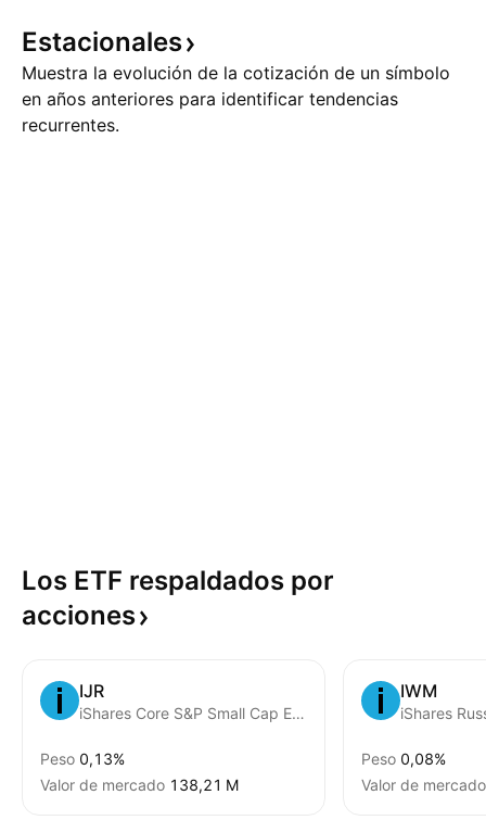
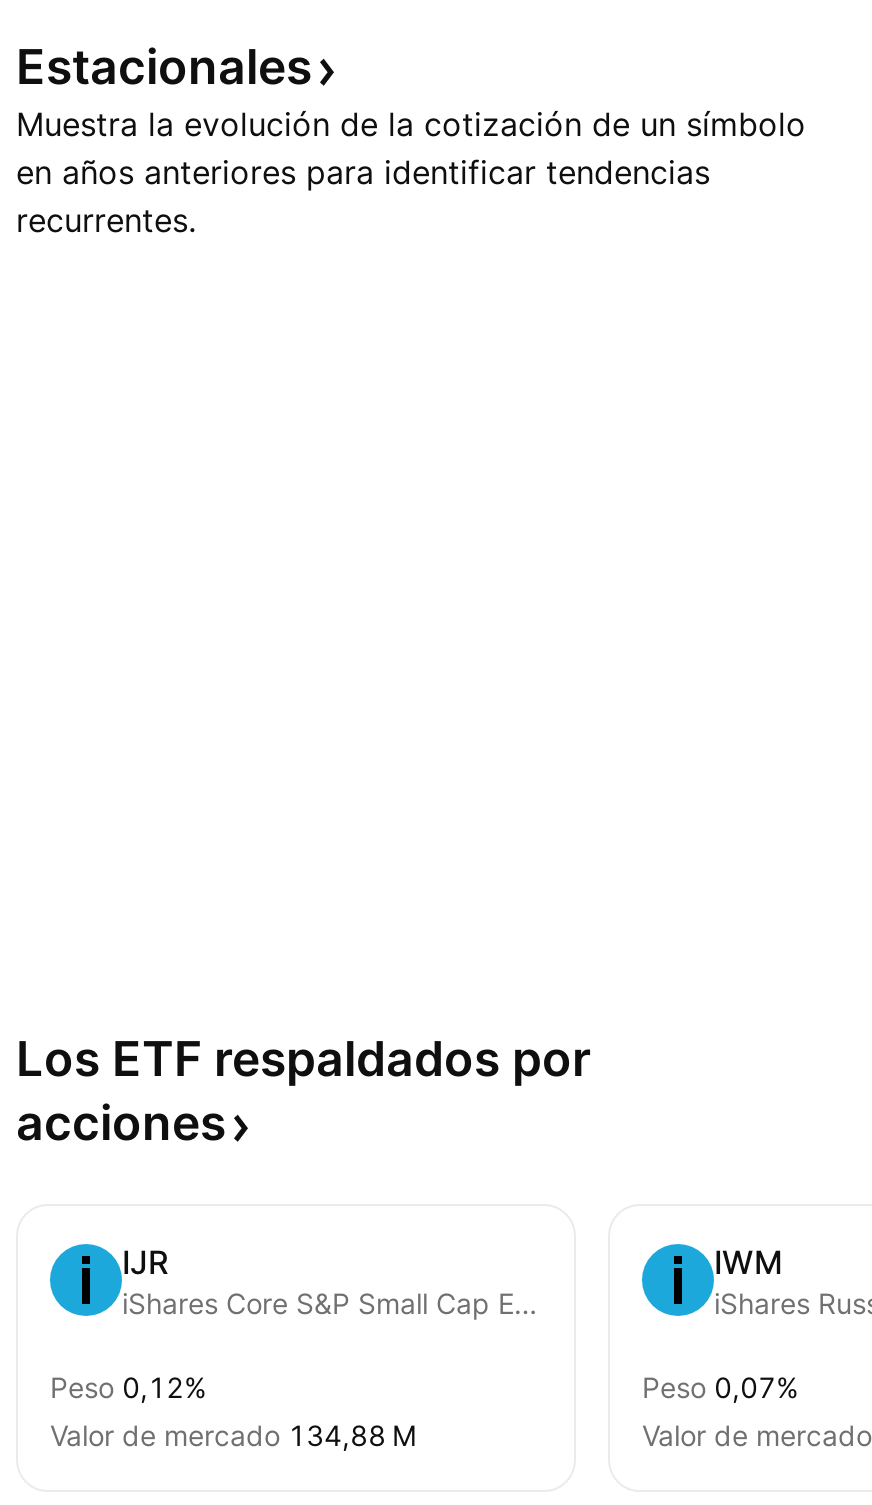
[40,749,125,768] Peso 0,13% -> [50,1370,206,1404] Peso 0,12%
[361,749,446,768] Peso 0,08% -> [642,1370,798,1404] Peso 0,07%
[40,775,239,794] Valor de mercado 138,21 M -> [50,1418,416,1452] Valor de mercado 134,88 M

